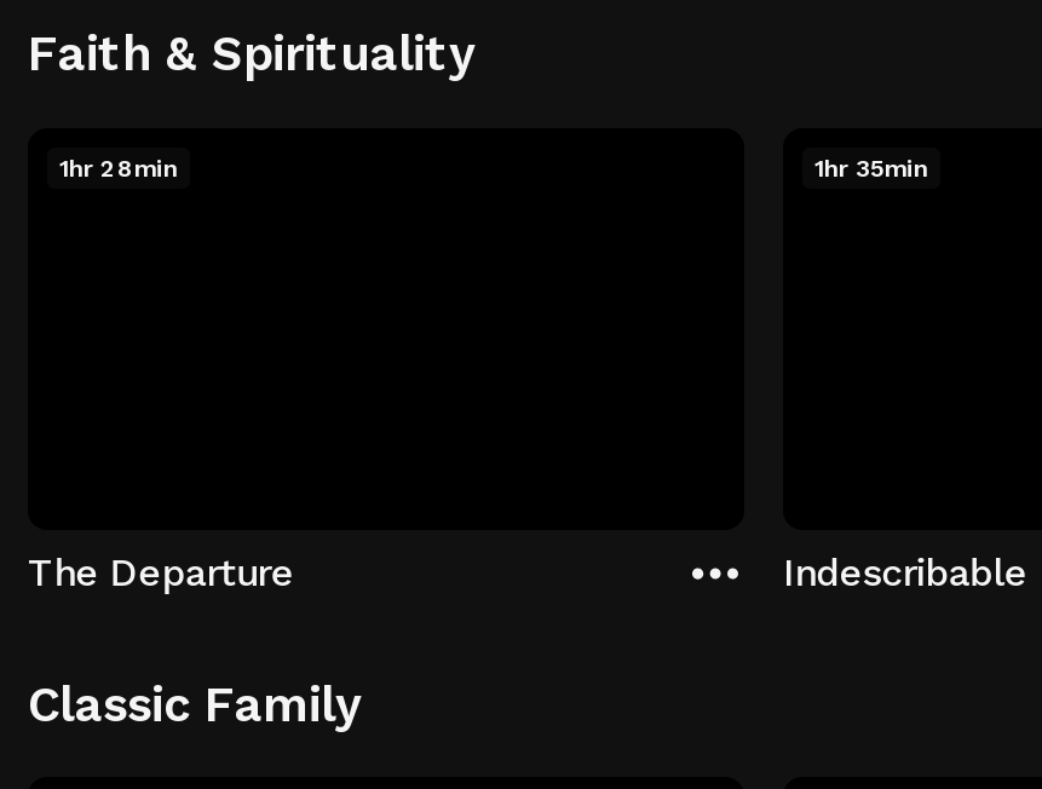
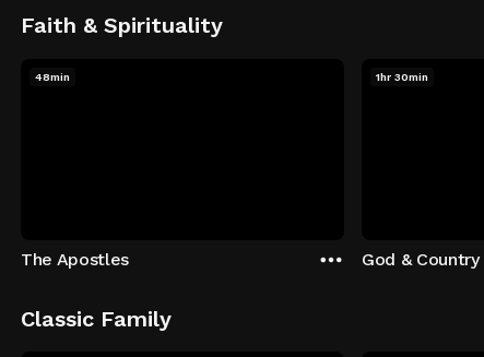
[59,154,178,180] 1hr 28min -> [35,70,70,82] 48min
[814,154,928,180] 1hr 35min -> [376,70,428,82] 1hr 30min
[28,549,294,595] The Departure -> [21,249,129,270] The Apostles
[783,549,1027,595] Indescribable -> [362,249,479,270] God & Country

